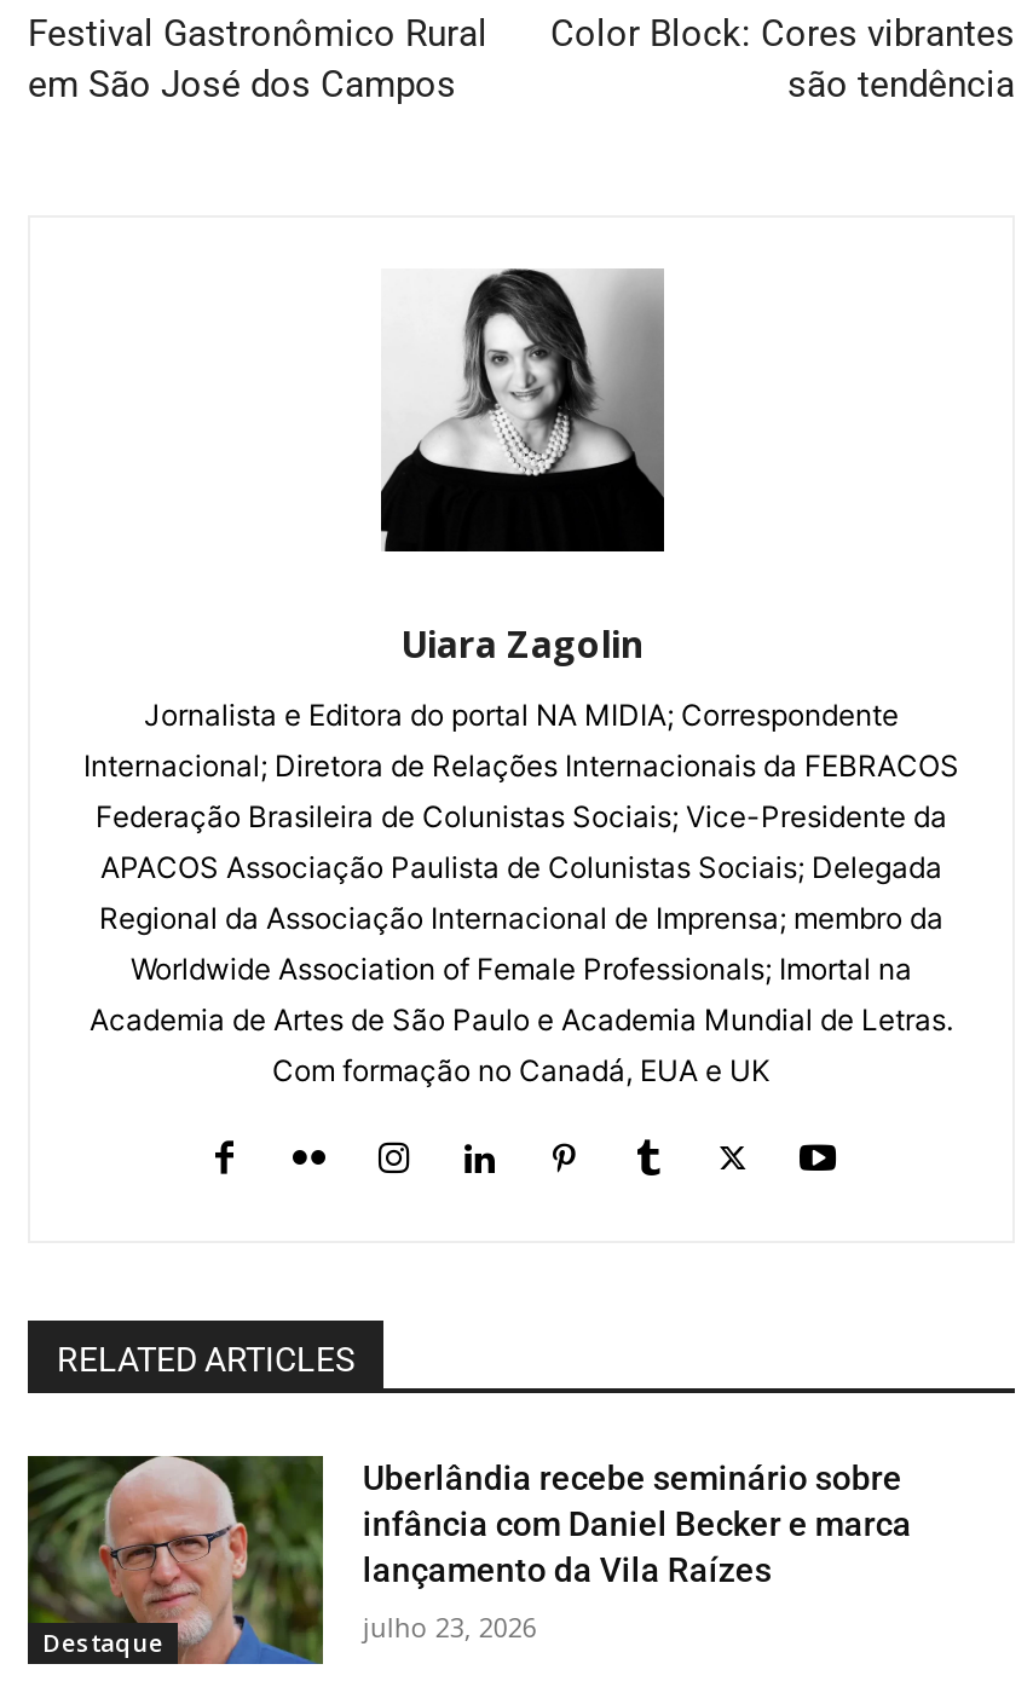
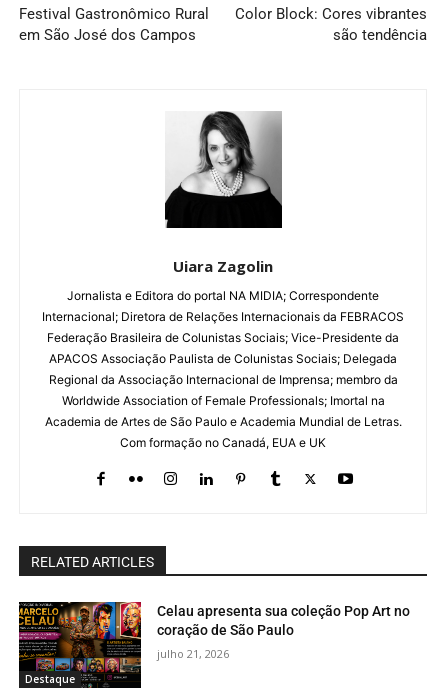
[28,1454,912,1666] [image] | Uberlândia recebe seminário sobre | infância com Daniel Becker e marca | lançamento da Vila Raízes -> [19,601,410,689] [image] | Celau apresenta sua coleção Pop Art no | coração de São Paulo
[363,1609,537,1645] julho 23, 2026 -> [157,646,229,661] julho 21, 2026

